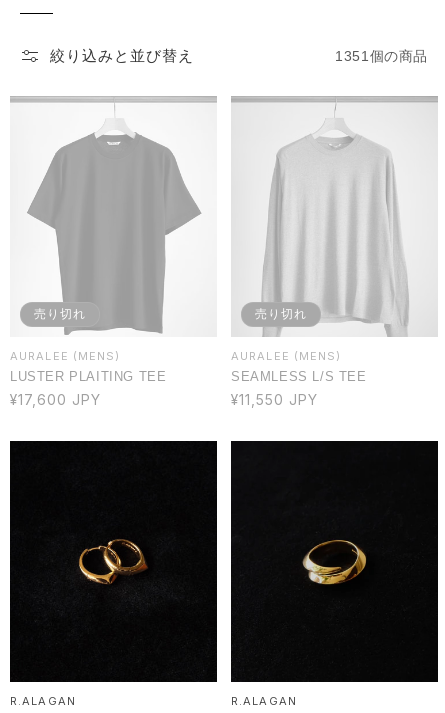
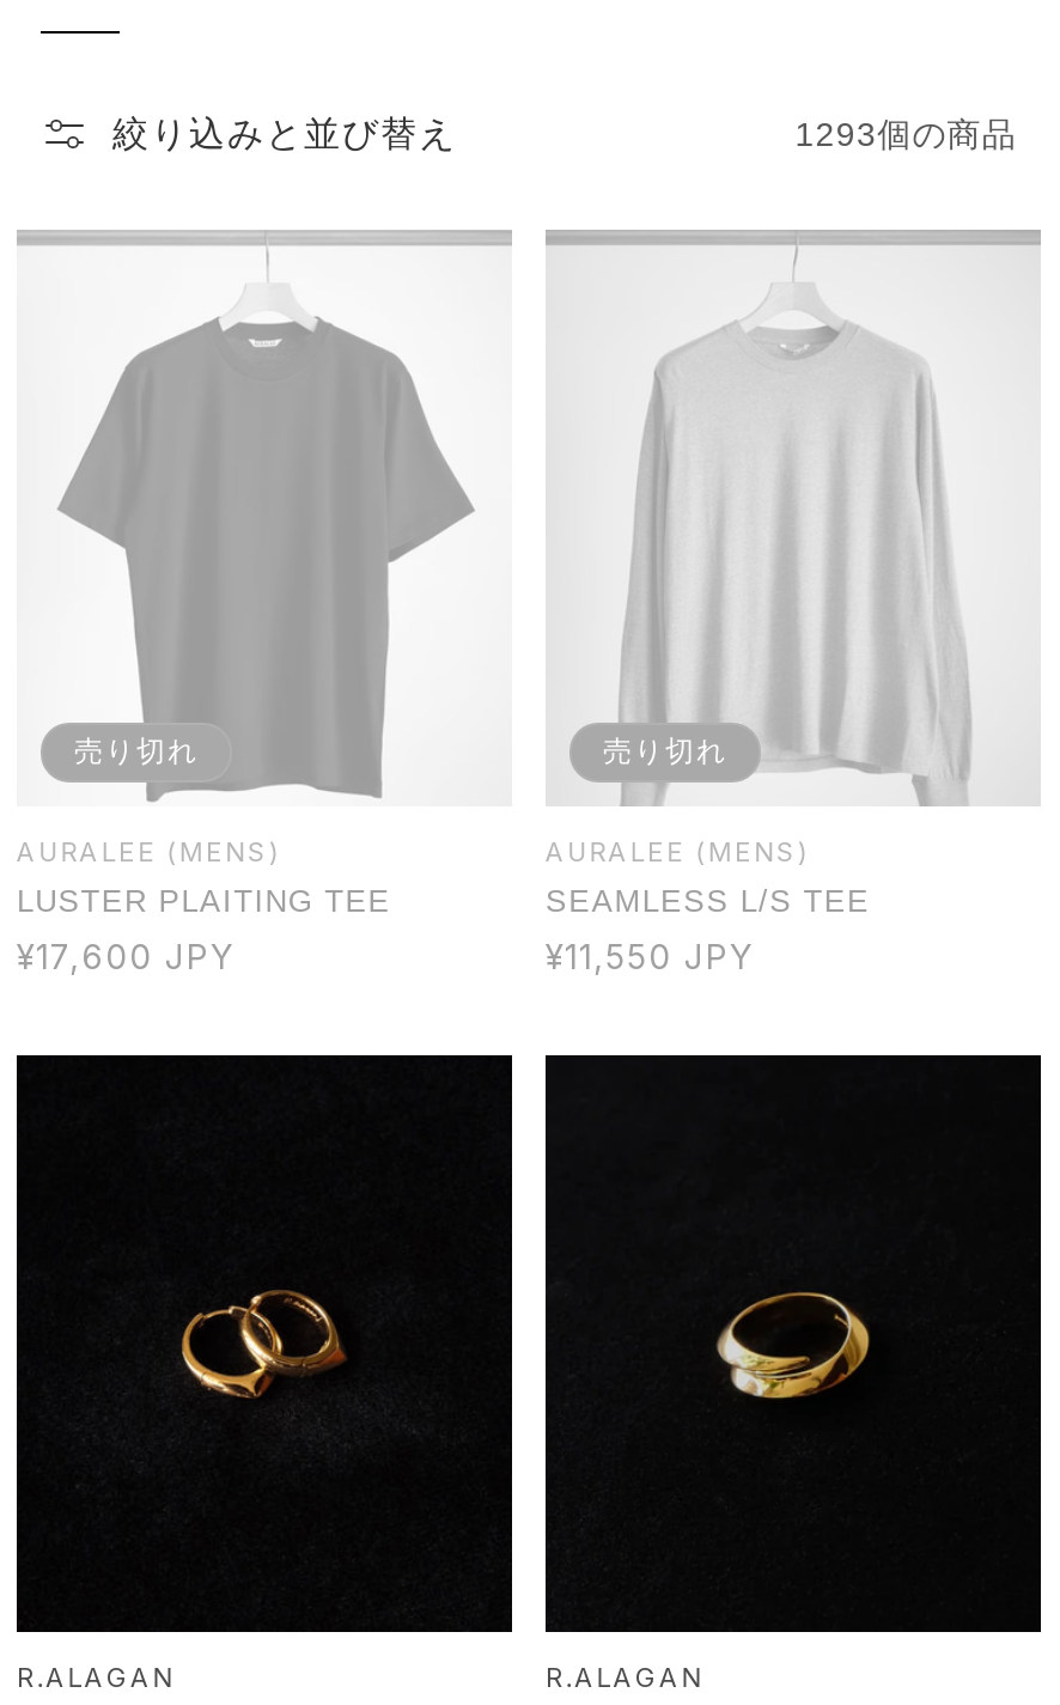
[335,47,428,63] 1351個の商品 -> [795,114,1017,152] 1293個の商品

